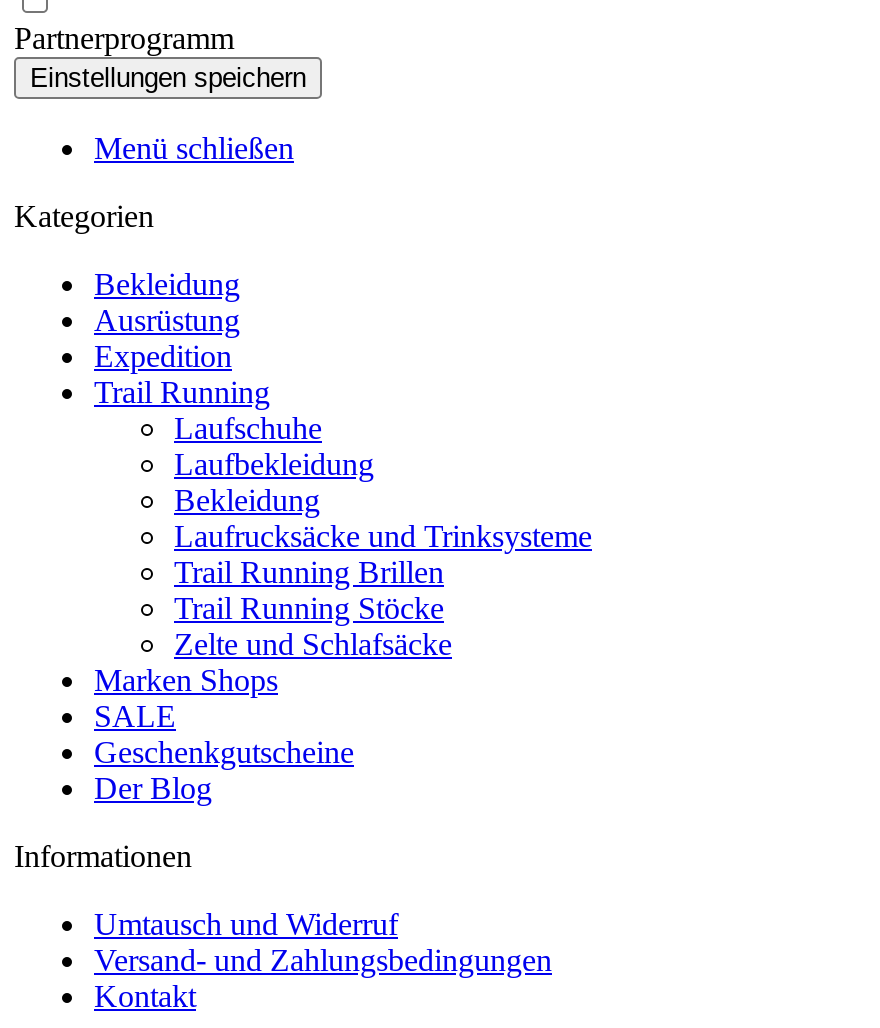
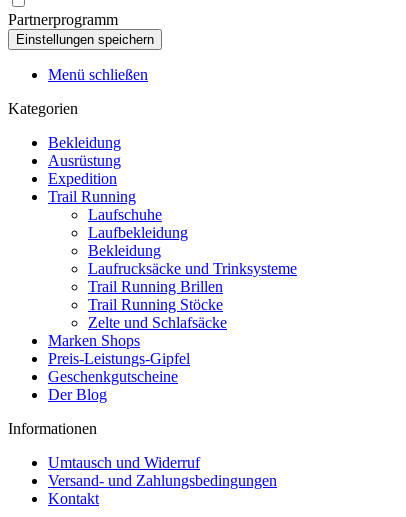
[94,699,176,733] SALE -> [48,350,190,367] Preis-Leistungs-Gipfel

